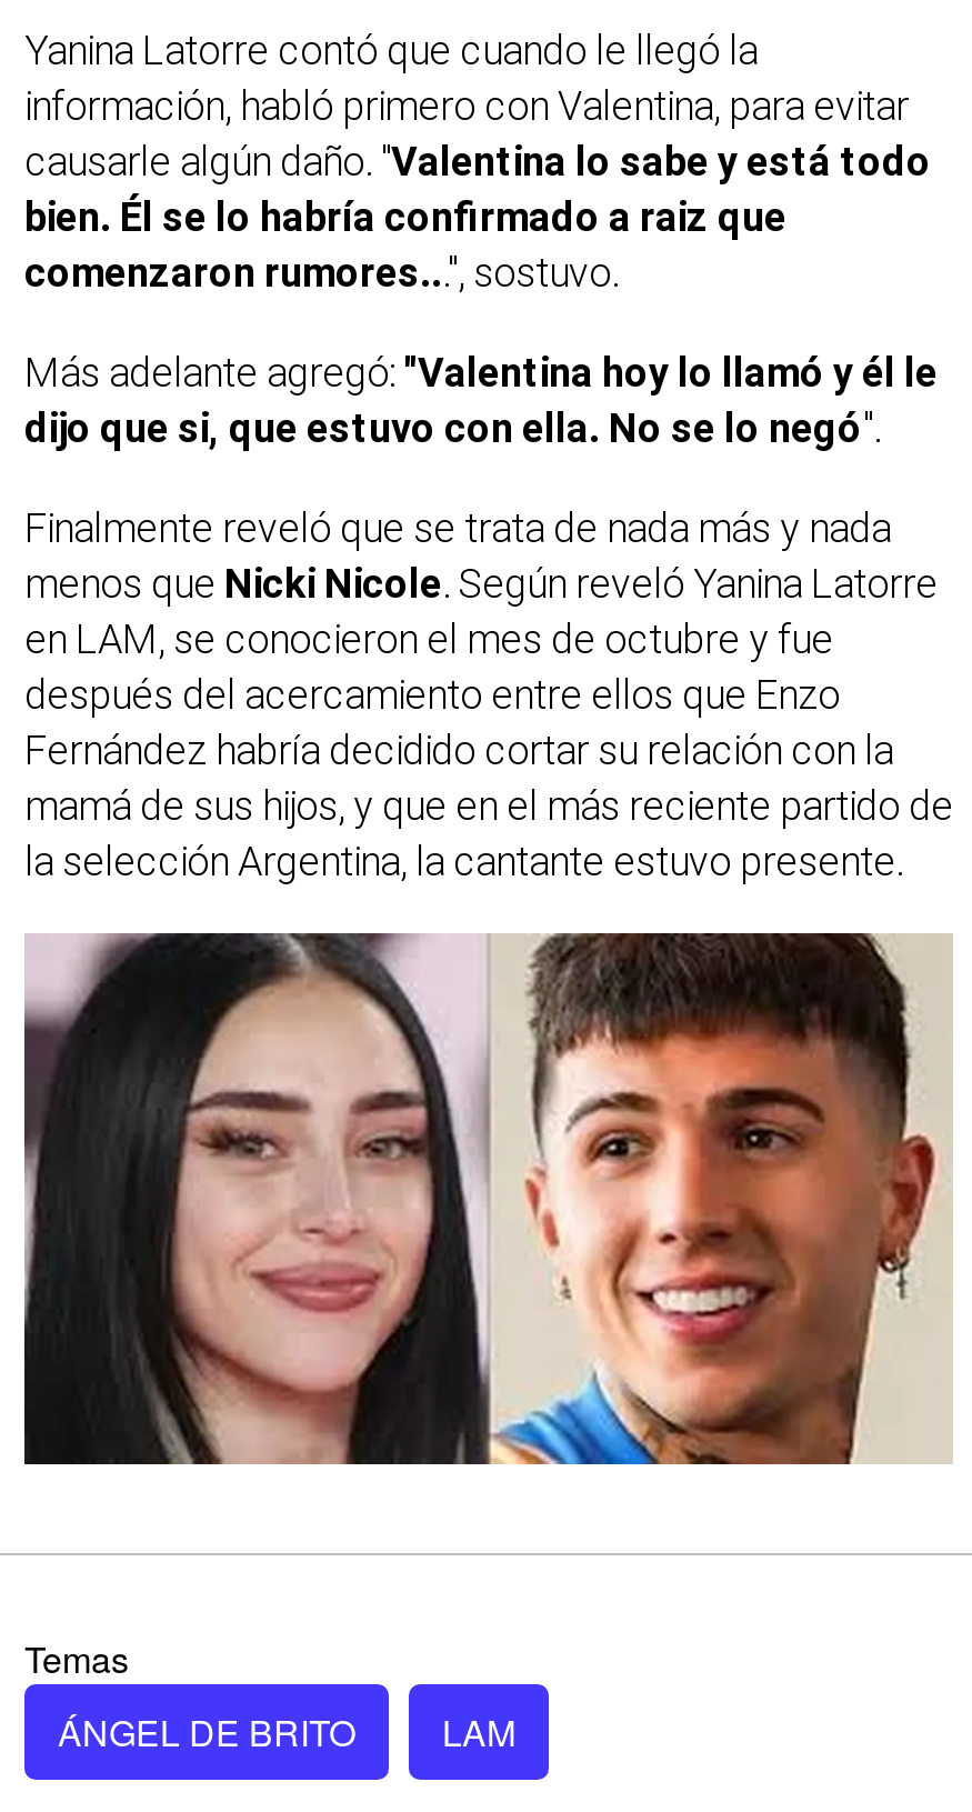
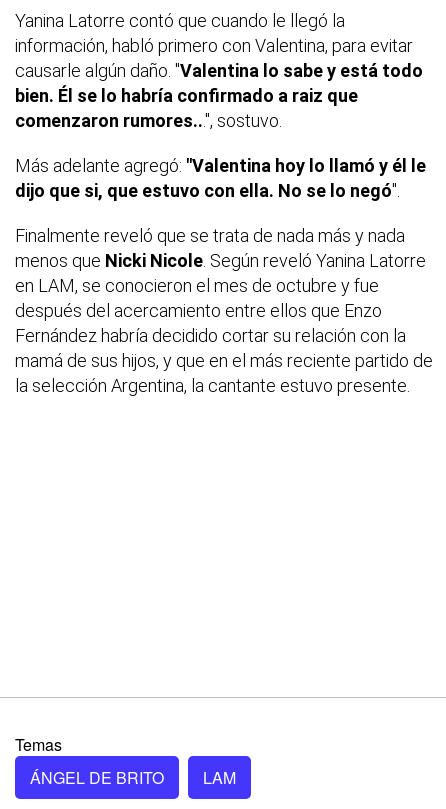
[22,931,953,1466] [image] -> none

